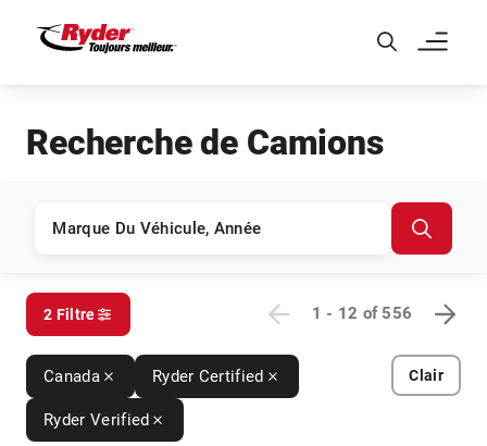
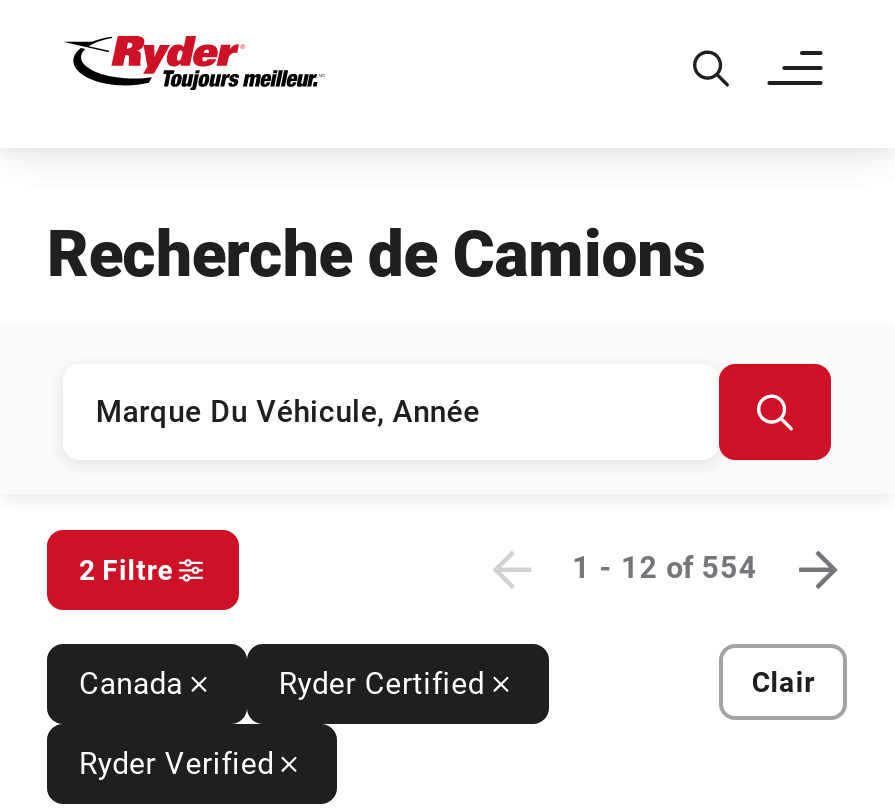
[312,304,412,323] 1 - 12 of 556 -> [572,551,757,587] 1 - 12 of 554

